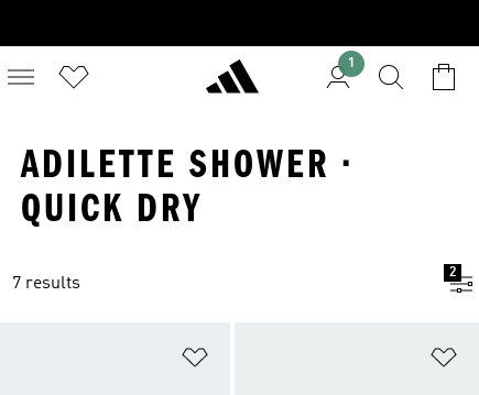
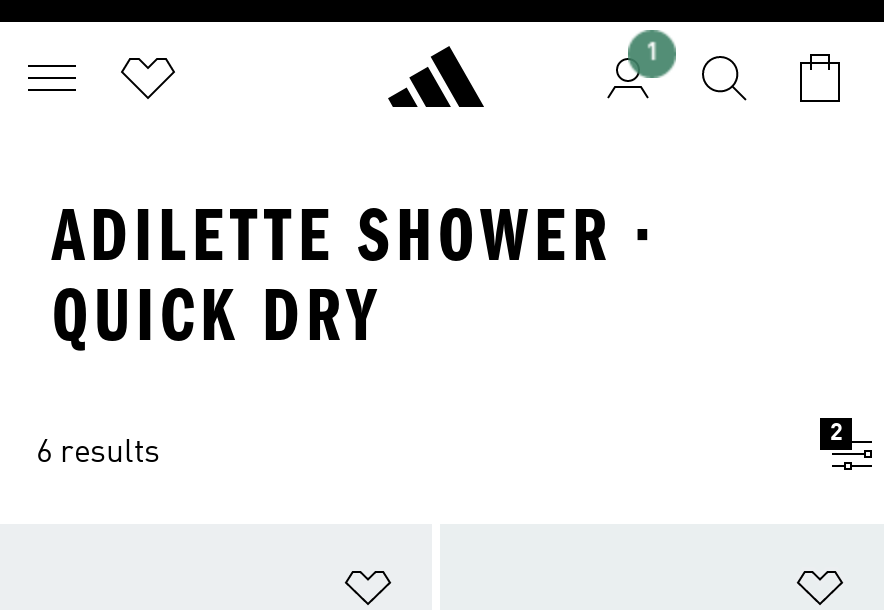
[12,275,80,293] 7 results -> [36,438,160,470] 6 results

